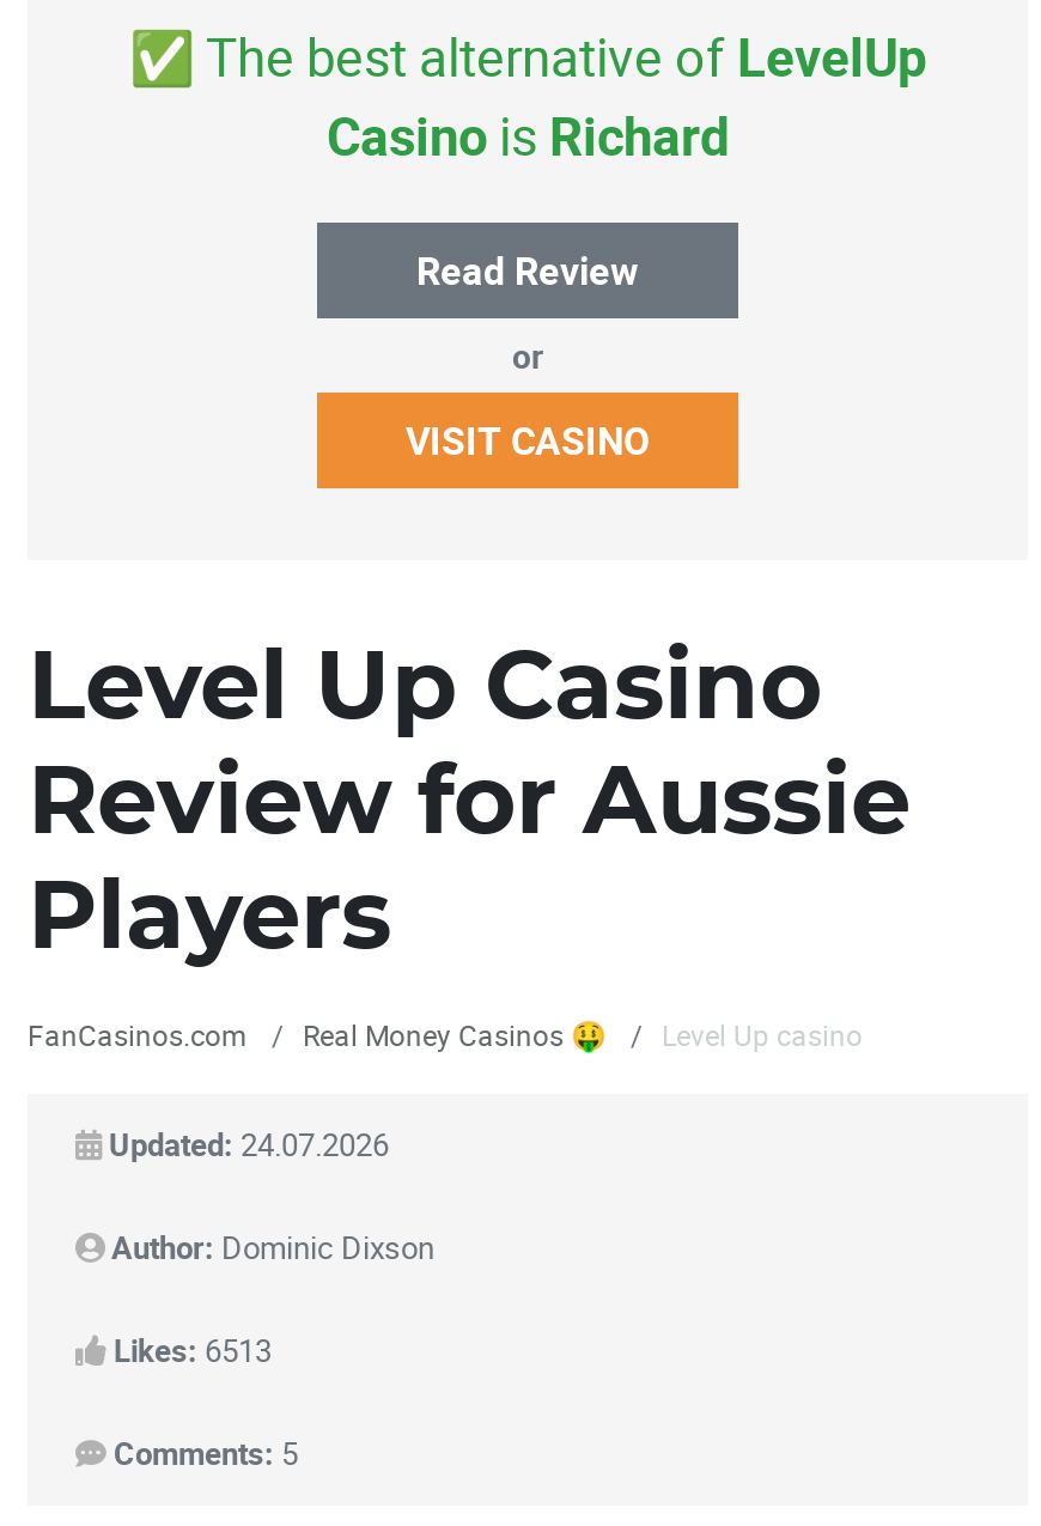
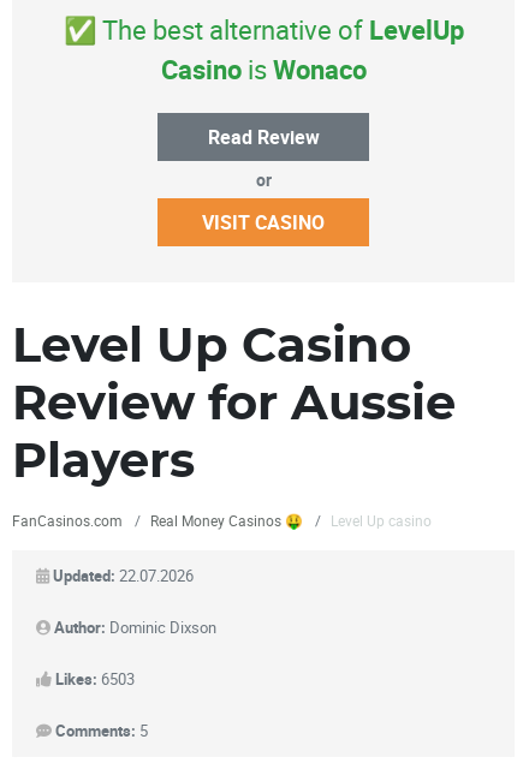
[327,101,729,170] Casino is Richard -> [161,52,366,87] Casino is Wonaco
[109,1123,389,1166] Updated: 24.07.2026 -> [53,565,194,586] Updated: 22.07.2026
[114,1329,272,1372] Likes: 6513 -> [55,668,135,690] Likes: 6503

